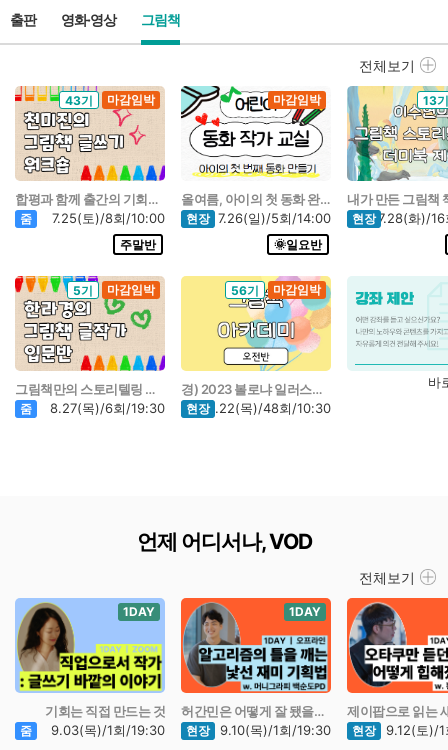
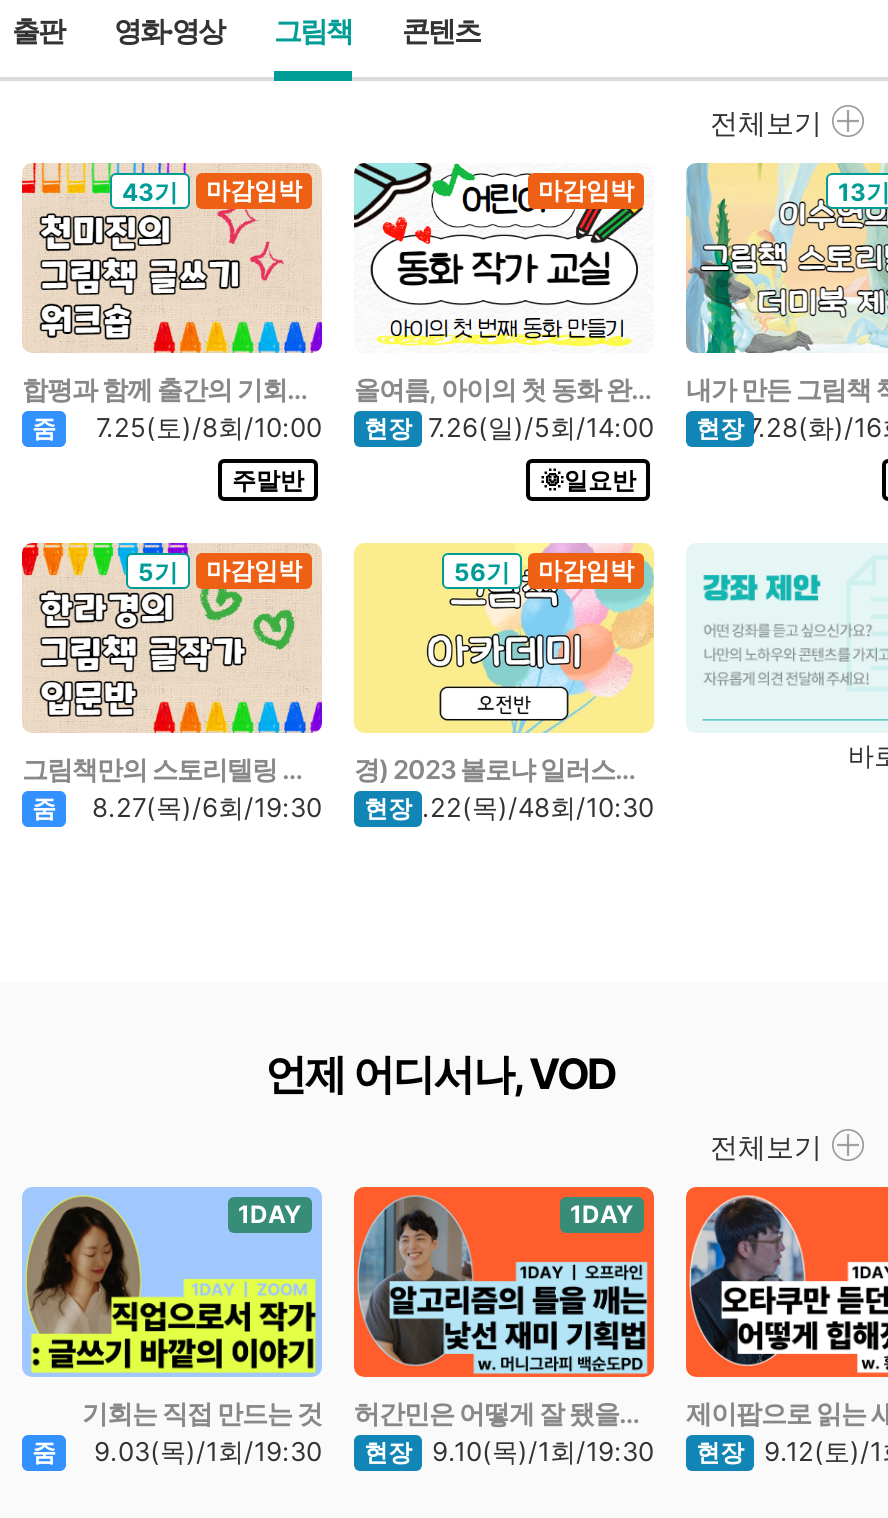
none -> [402,13,480,47] 콘텐츠

